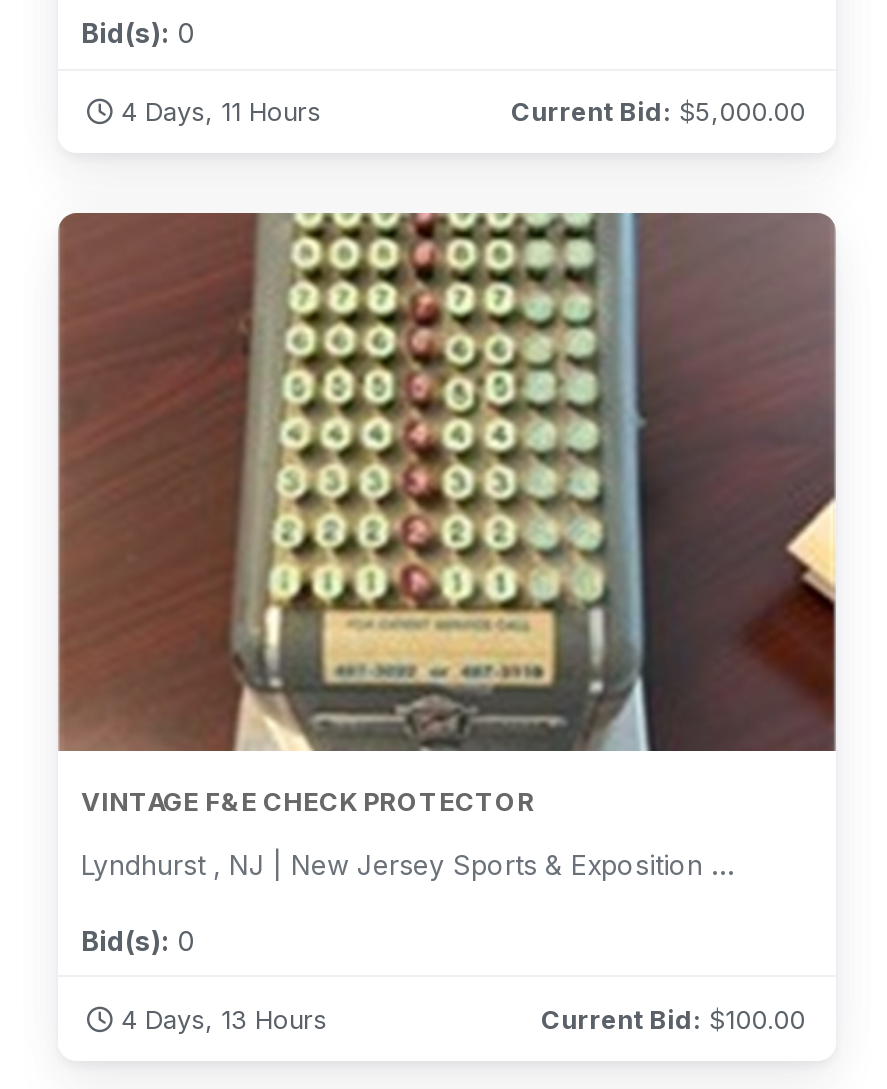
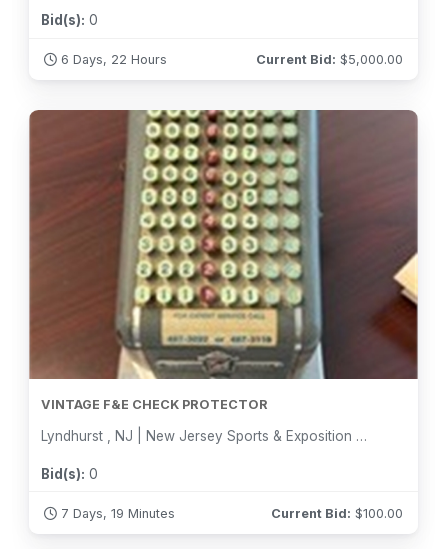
[121,97,321,127] 4 Days, 11 Hours -> [60,52,166,67] 6 Days, 22 Hours
[121,1004,327,1034] 4 Days, 13 Hours -> [60,506,174,521] 7 Days, 19 Minutes

